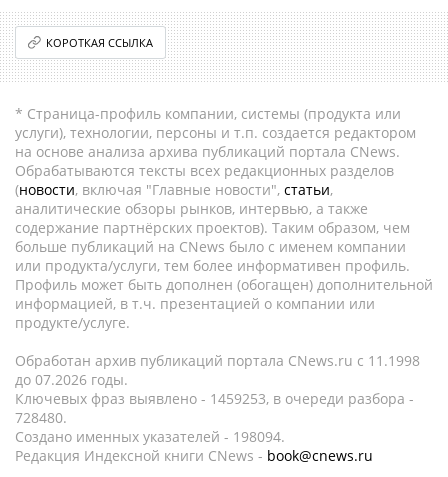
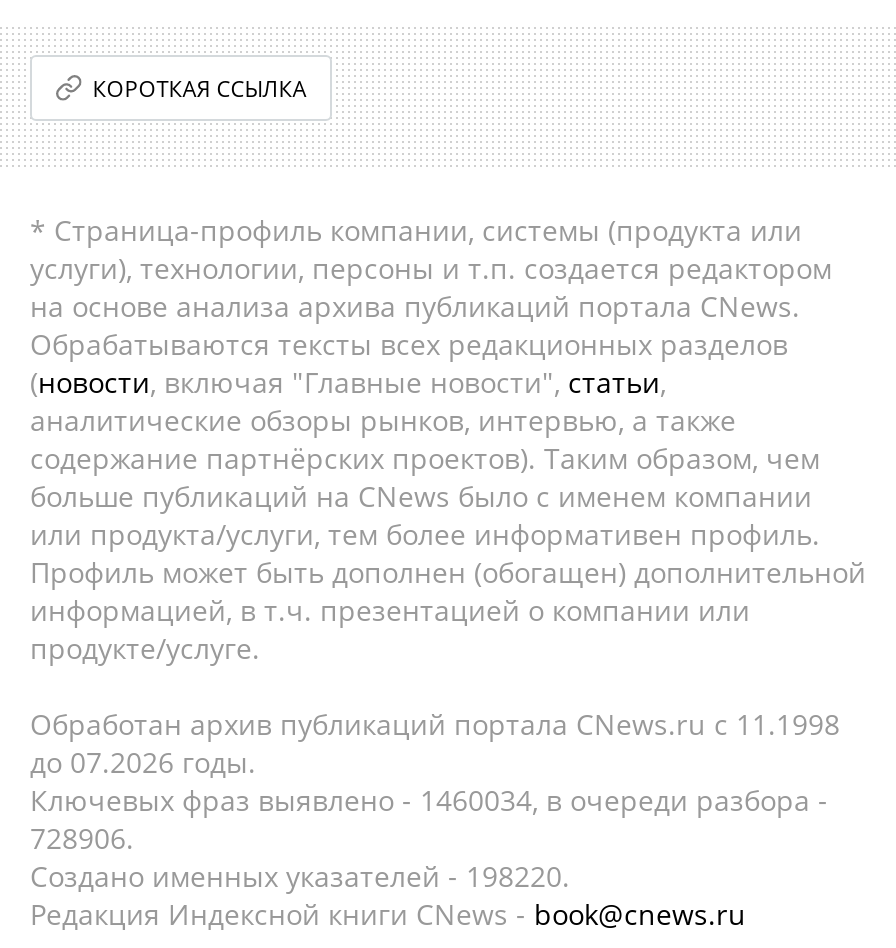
[15,389,414,408] Ключевых фраз выявлено - 1459253, в очереди разбора - -> [30,781,828,819] Ключевых фраз выявлено - 1460034, в очереди разбора -
[15,408,67,427] 728480. -> [30,819,134,857] 728906.
[15,427,285,446] Создано именных указателей - 198094. -> [30,857,570,895] Создано именных указателей - 198220.

